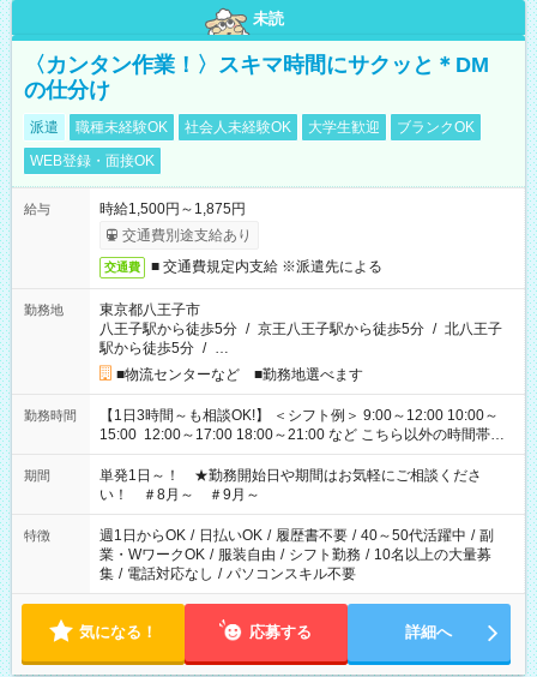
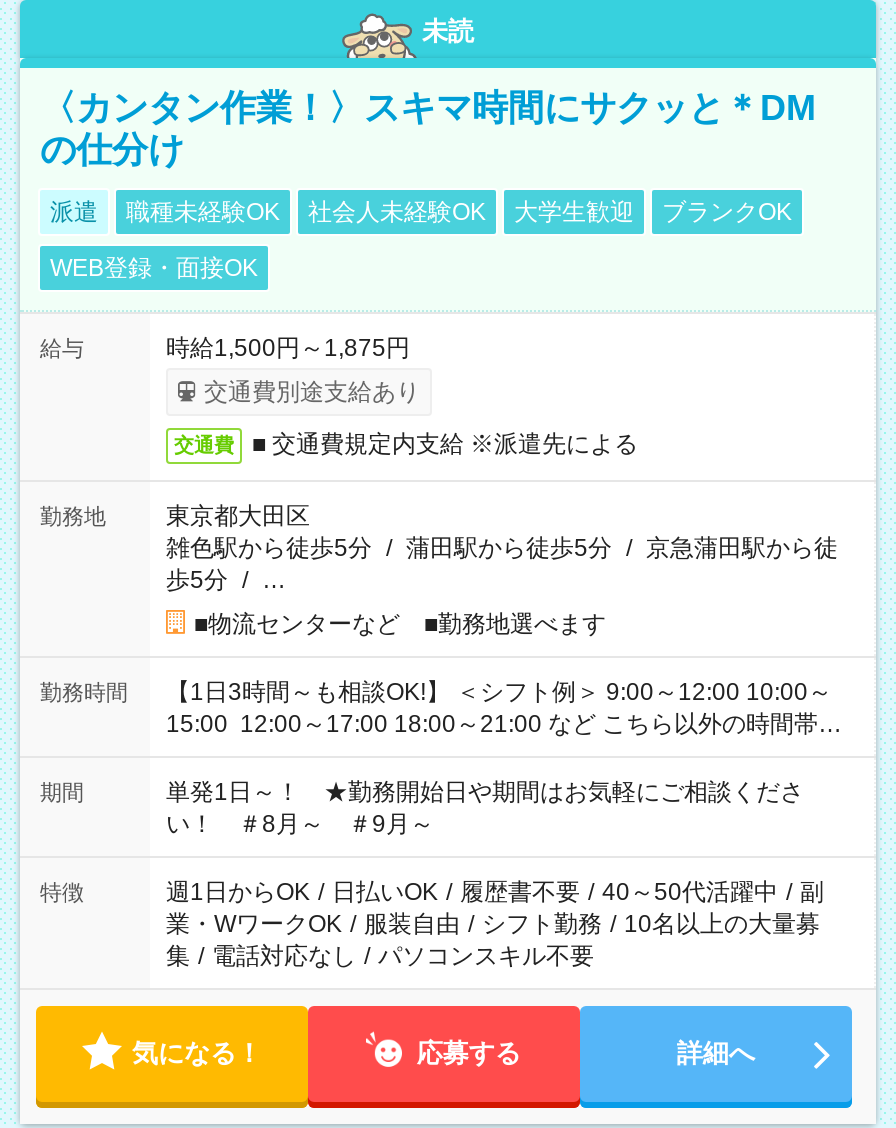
[99,301,502,357] 東京都八王子市 | 八王子駅から徒歩5分 / 京王八王子駅から徒歩5分 / 北八王子 | 駅から徒歩5分 / … -> [166,502,838,594] 東京都大田区 | 雑色駅から徒歩5分 / 蒲田駅から徒歩5分 / 京急蒲田駅から徒 | 歩5分 / …

